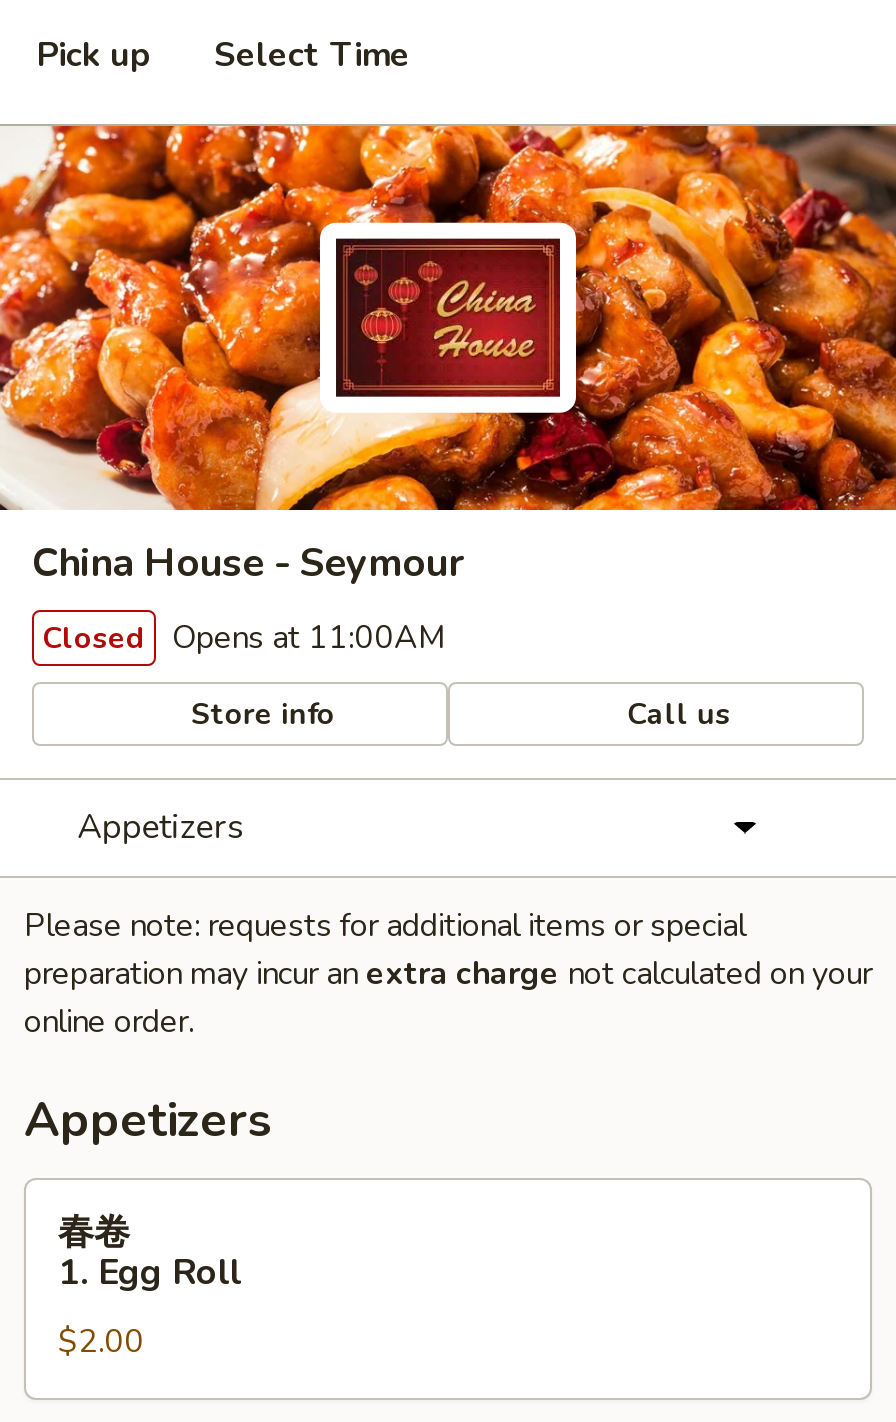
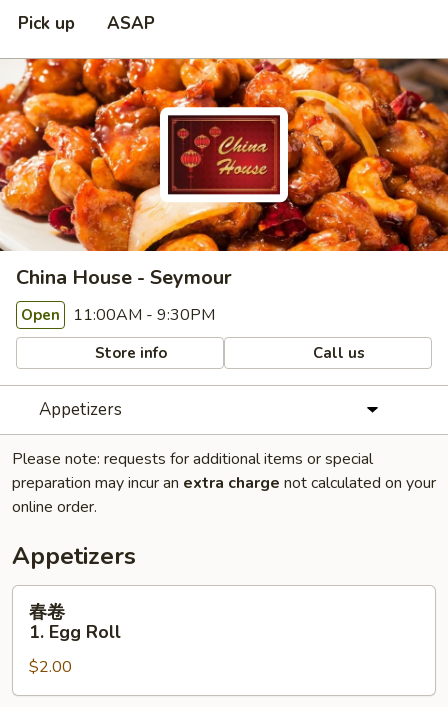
[214,32,410,78] Select Time -> [107,12,155,35] ASAP
[42,616,446,660] Closed Opens at 11:00AM -> [21,304,215,326] Open 11:00AM - 9:30PM

